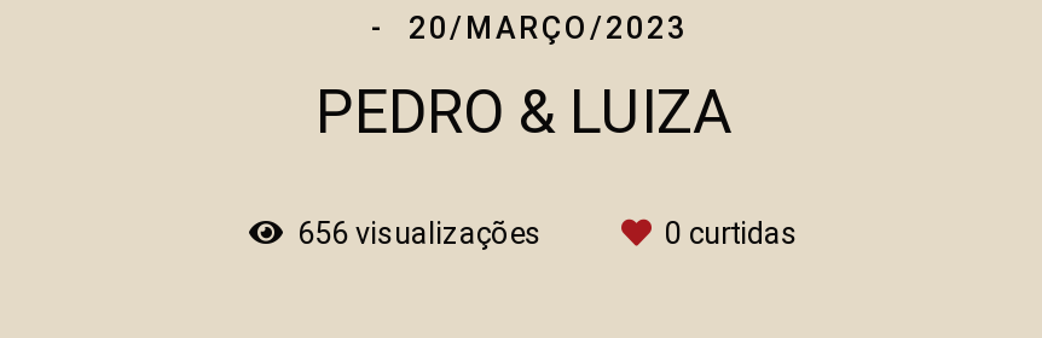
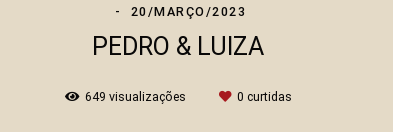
[297,214,549,250] 656 visualizações -> [84,89,188,104] 649 visualizações

